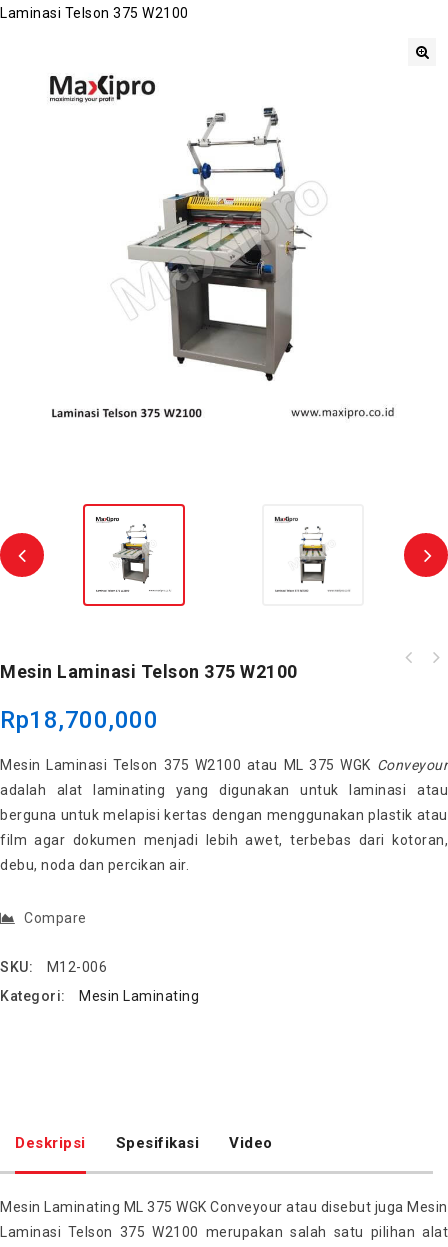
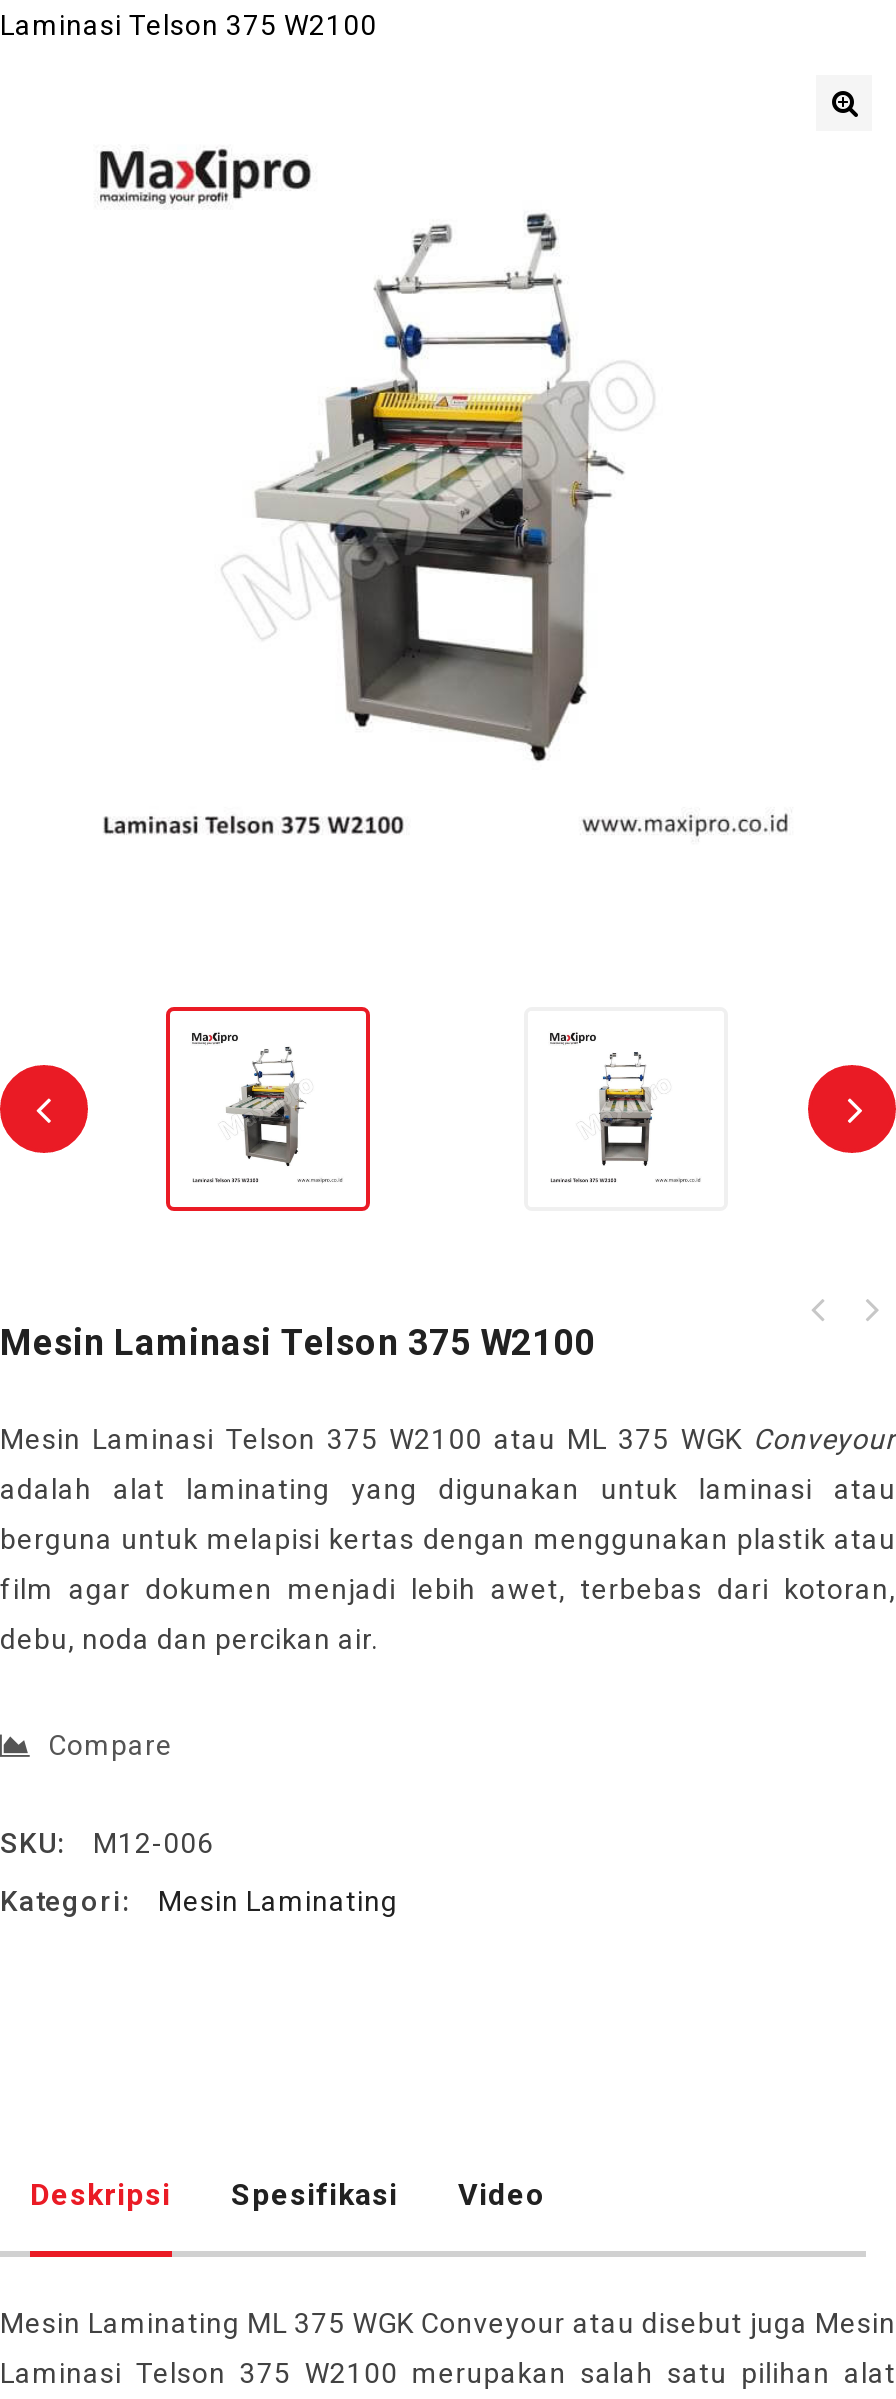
[0,706,158,734] Rp18,700,000 -> none

